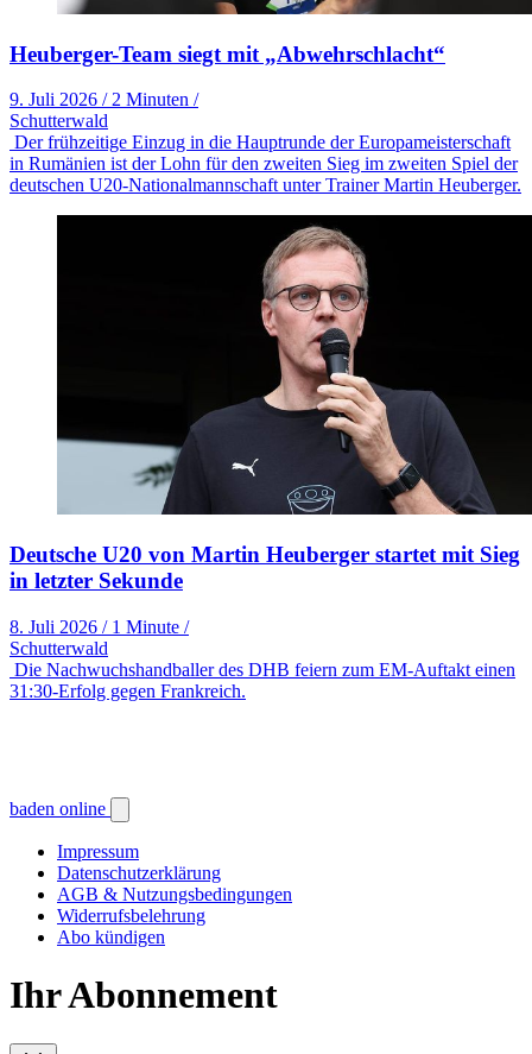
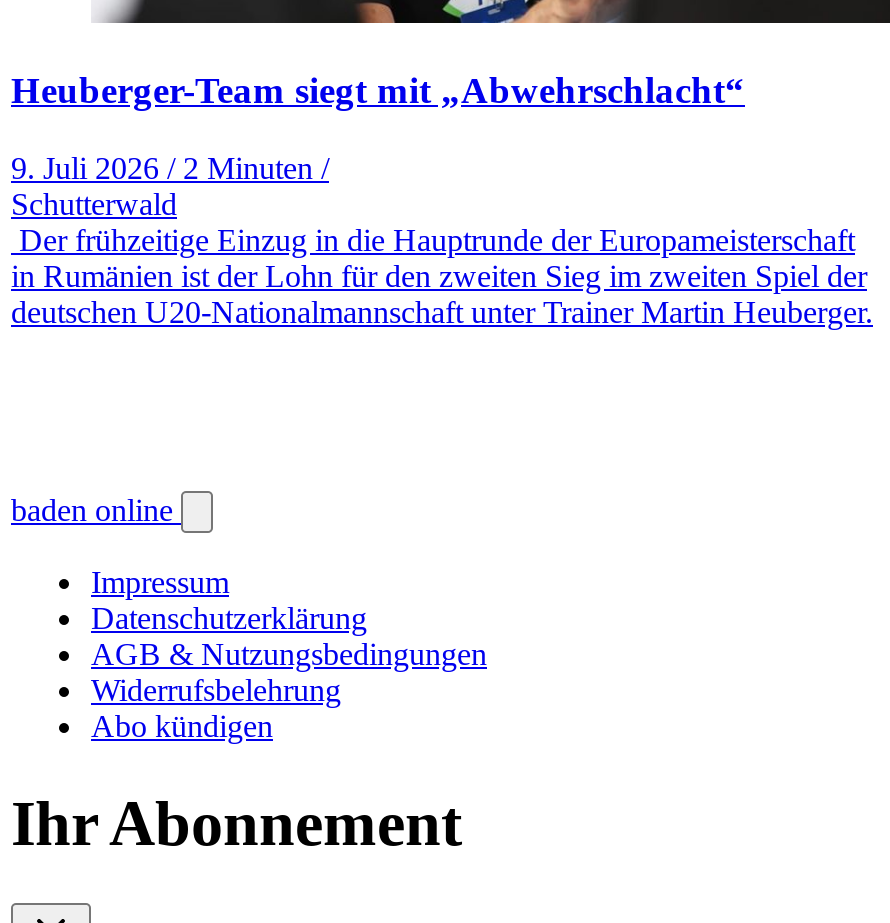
[9,214,528,701] [image] | Deutsche U20 von Martin Heuberger startet mit Sieg | in letzter Sekunde | 8. Juli 2026 / 1 Minute / | Schutterwald | Die Nachwuchshandballer des DHB feiern zum EM-Auftakt einen | 31:30-Erfolg gegen Frankreich. -> none

